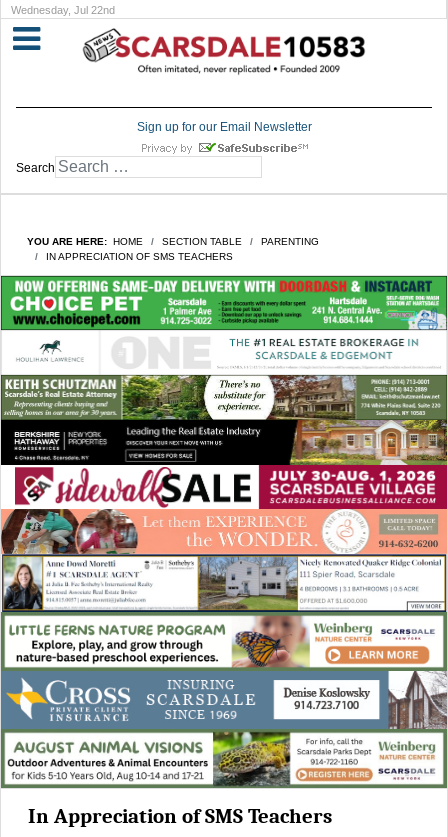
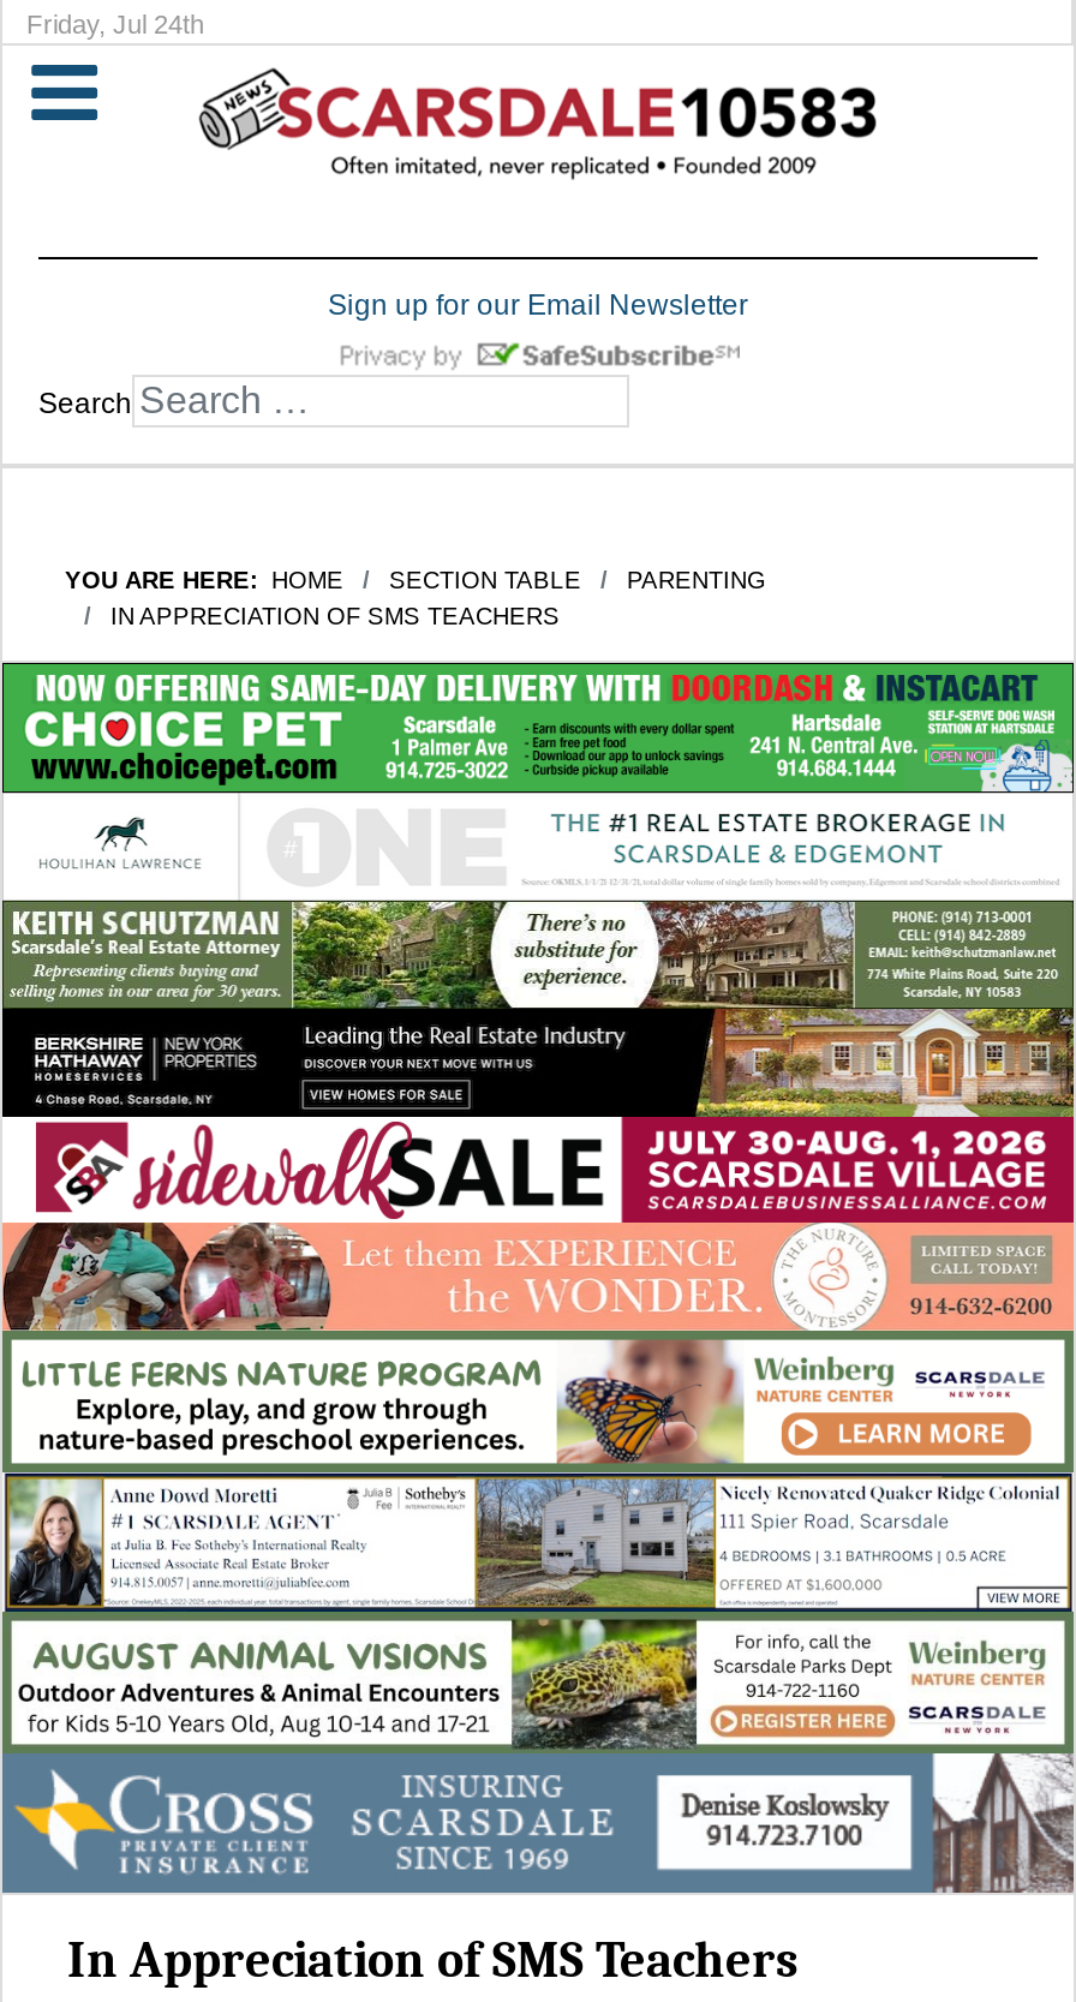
[11,4,115,16] Wednesday, Jul 22nd -> [26,10,204,38] Friday, Jul 24th
[3,554,445,788] [image] -> [7,1331,1069,1893] [image]

